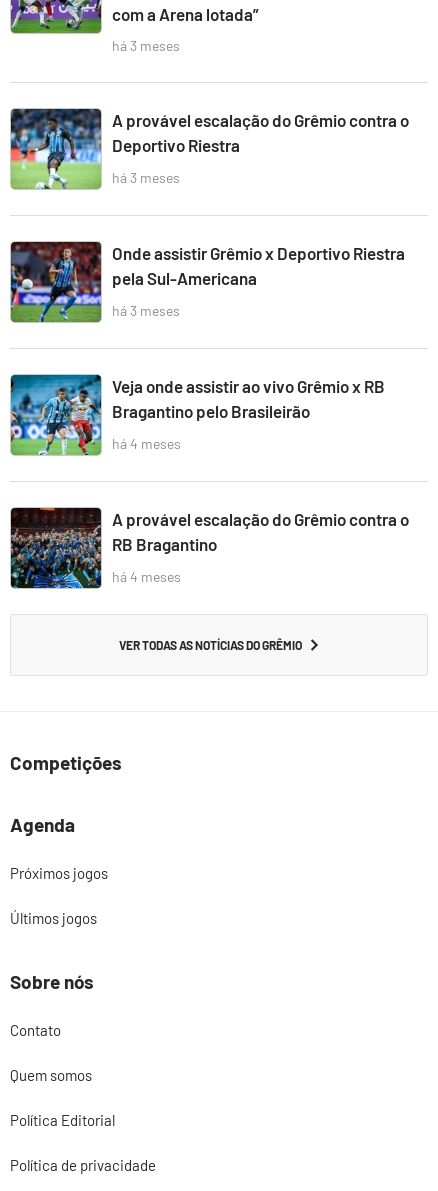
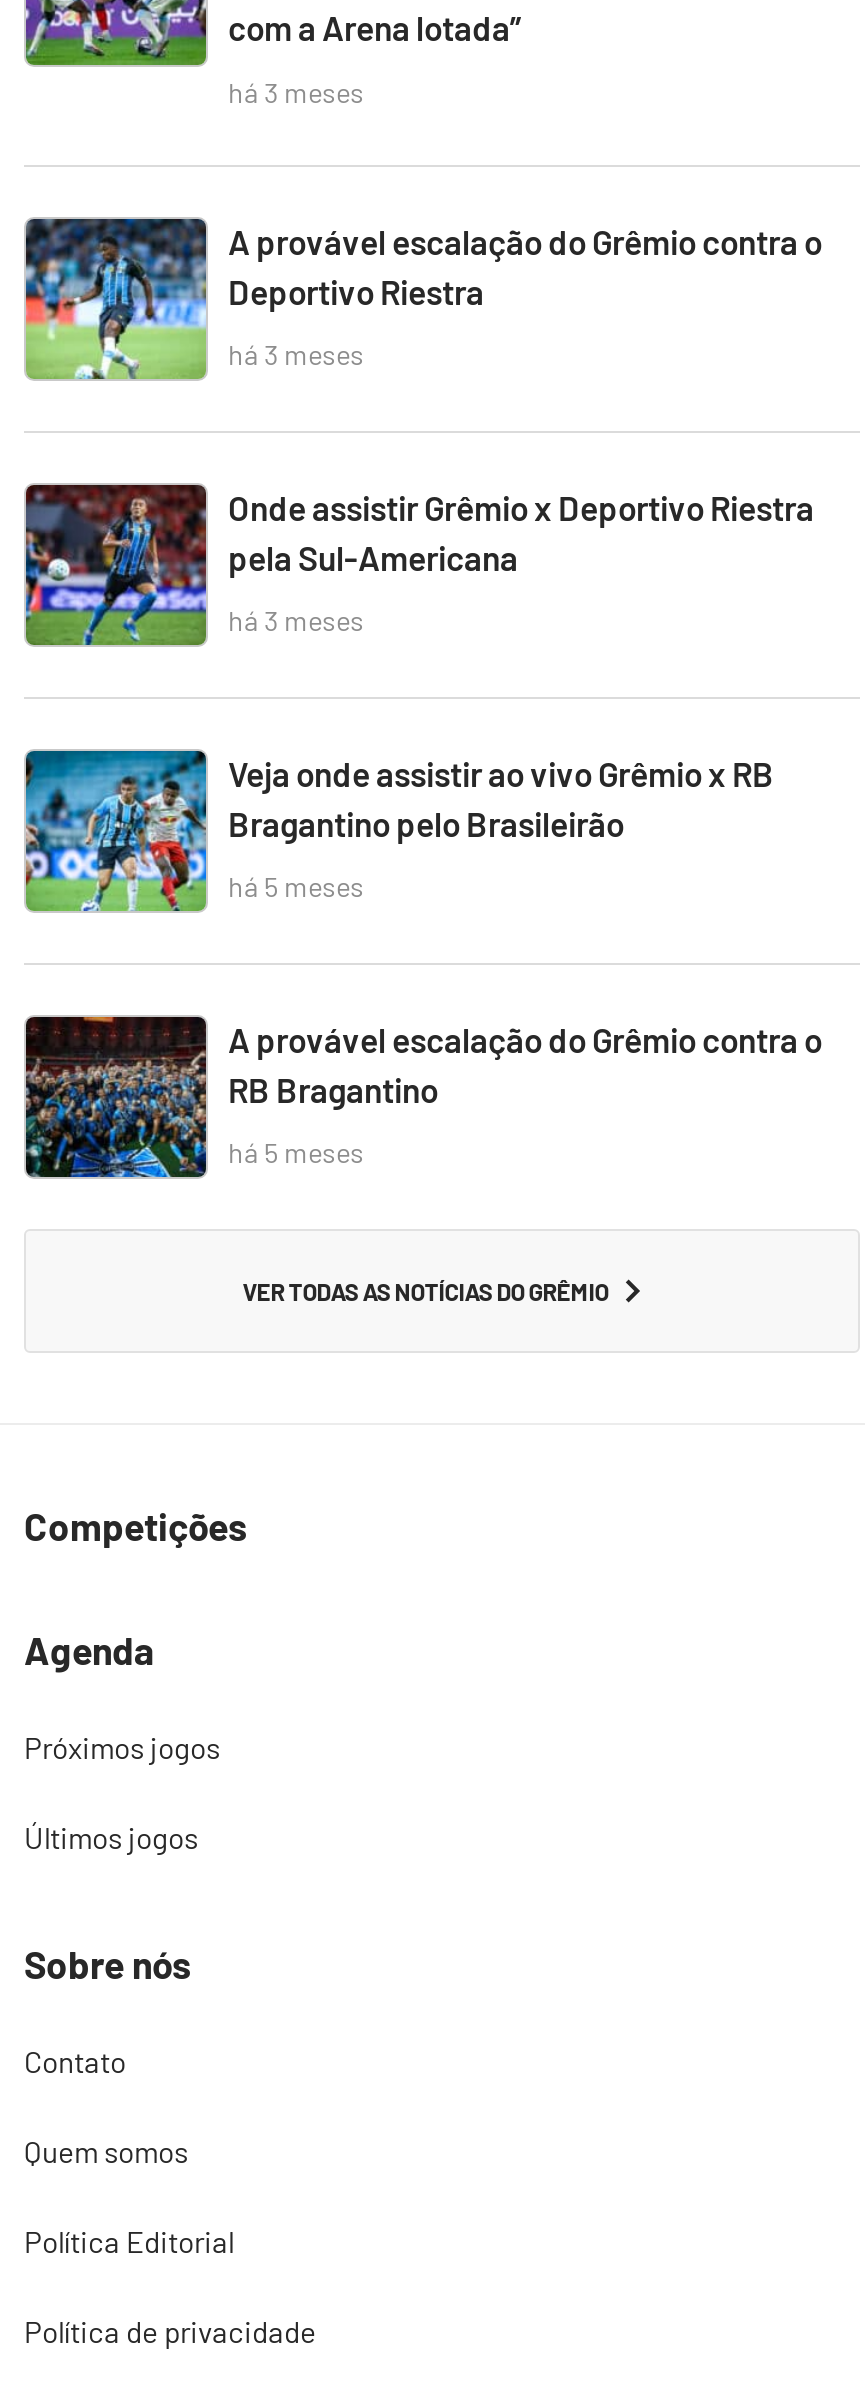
[112,435,181,452] há 4 meses -> [228,870,364,904] há 5 meses
[112,568,181,585] há 4 meses -> [228,1136,364,1170] há 5 meses

